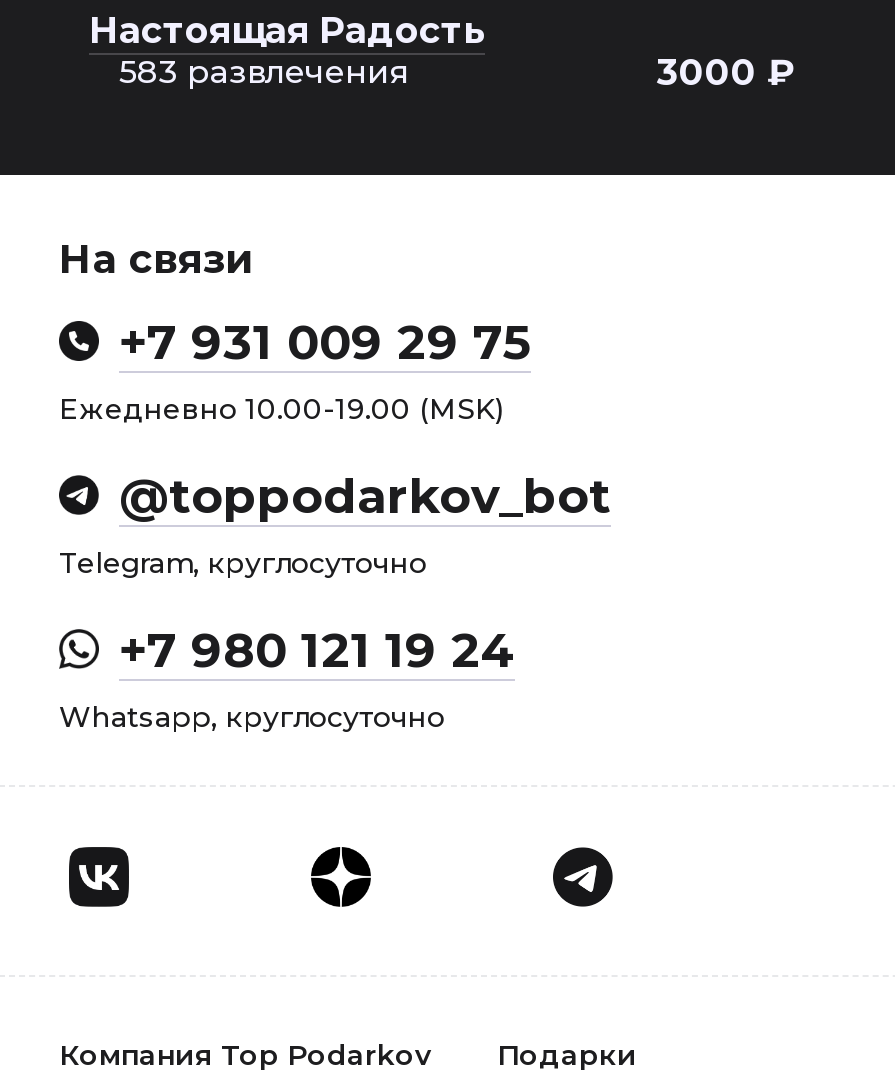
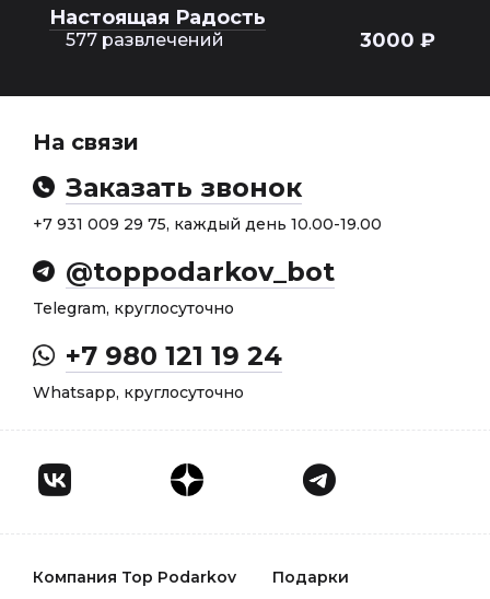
[119,53,409,91] 583 развлечения -> [66,30,224,50] 577 развлечений
[59,313,531,427] +7 931 009 29 75 | Ежедневно 10.00-19.00 (MSK) -> [33,172,382,234] Заказать звонок | +7 931 009 29 75, каждый день 10.00-19.00

